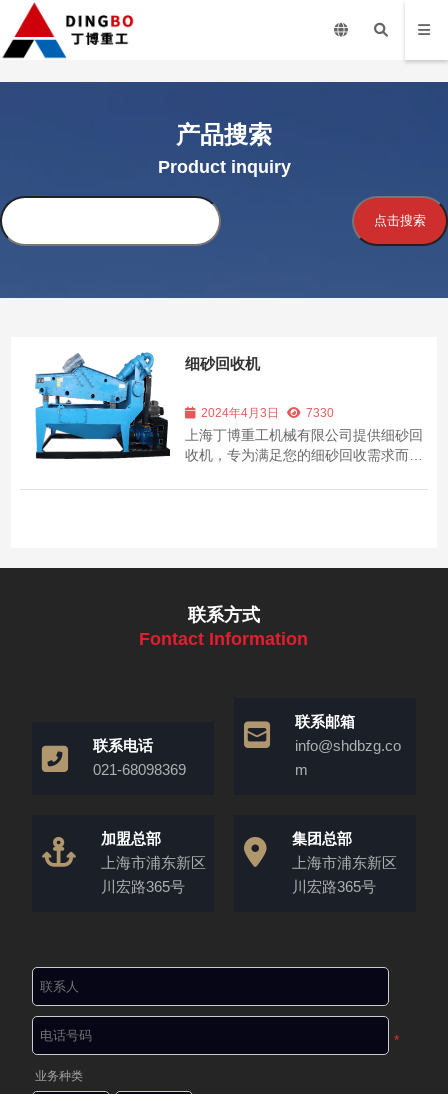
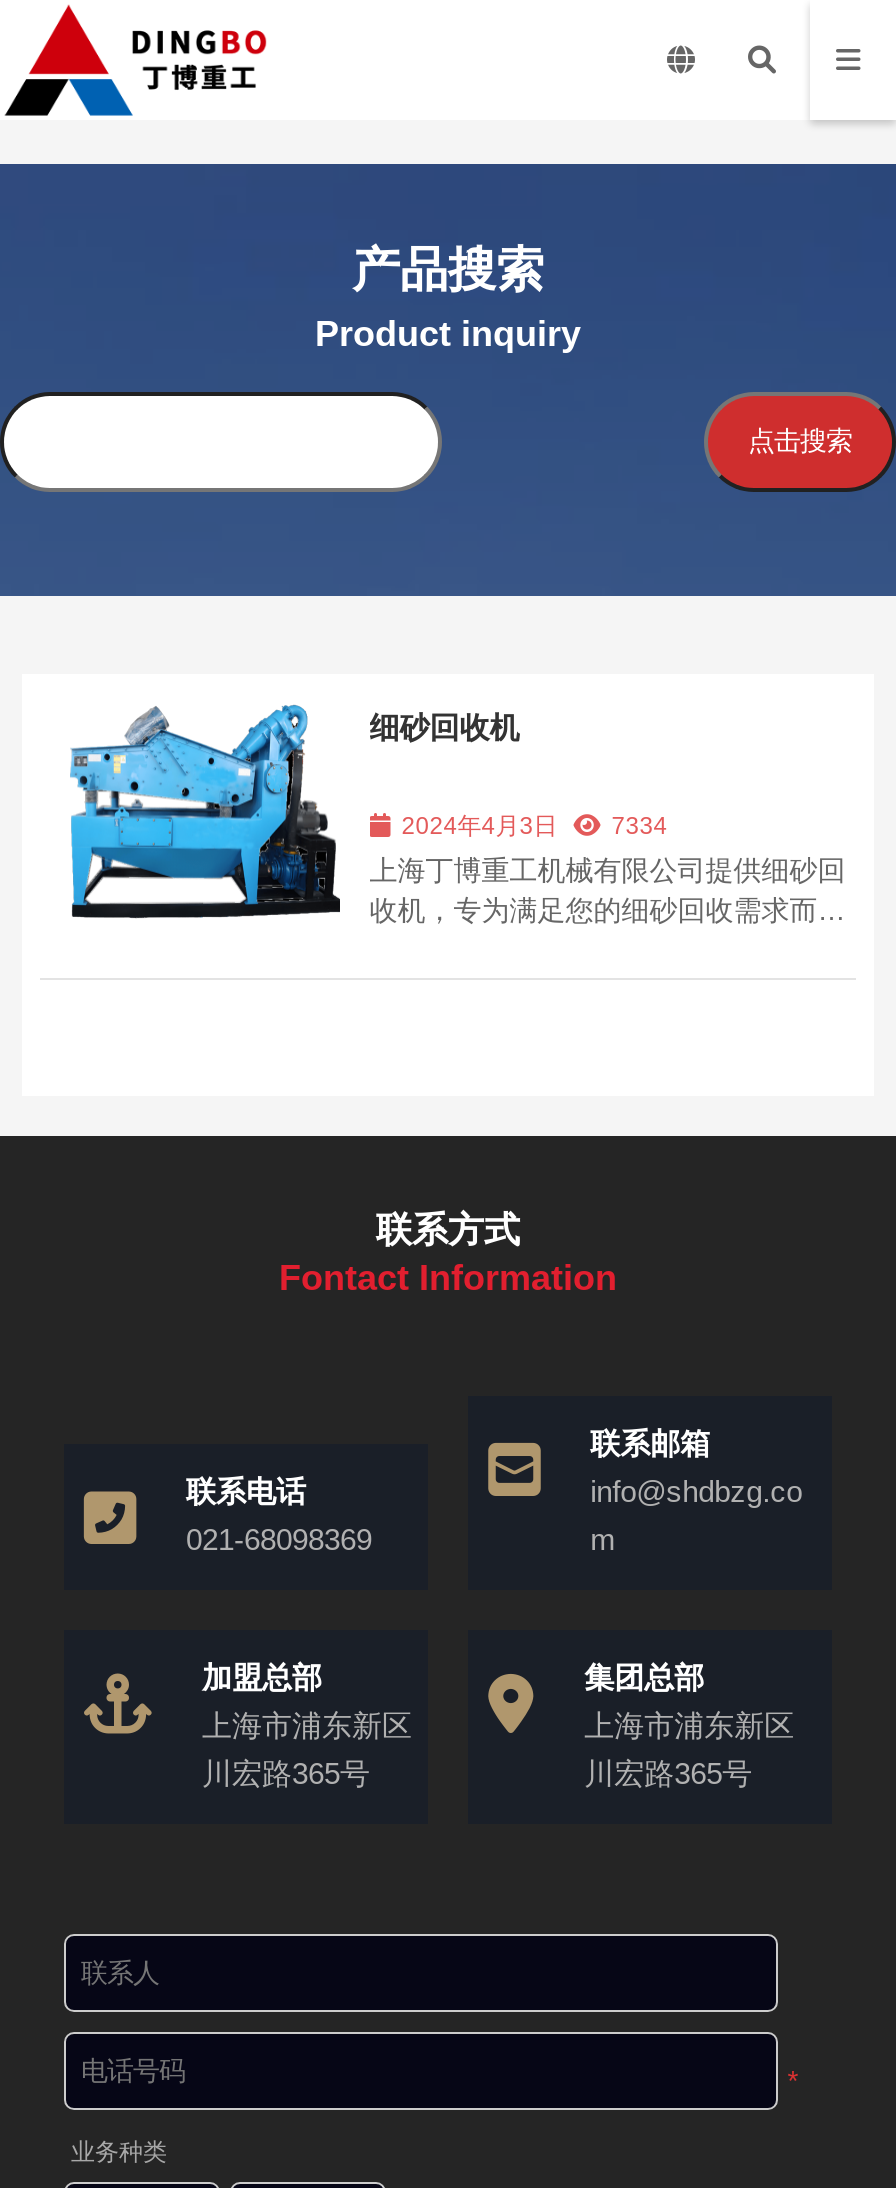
[201,406,334,420] 2024年4月3日 7330 -> [401,812,667,840] 2024年4月3日 7334

